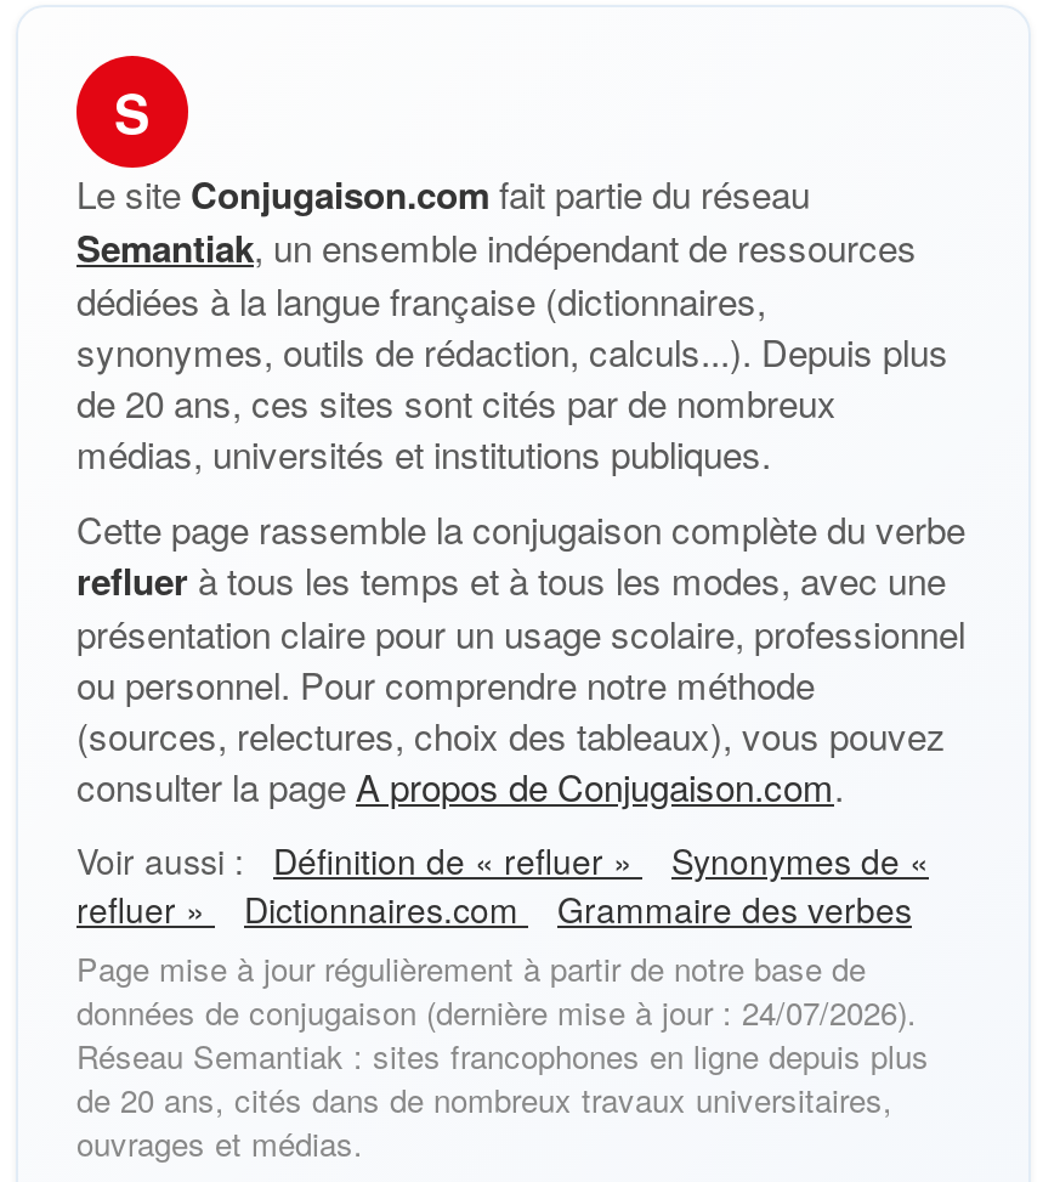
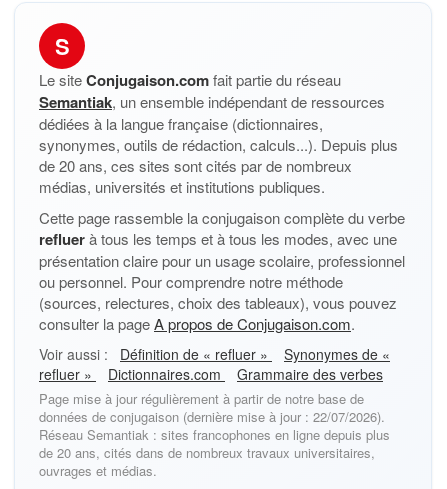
[76,989,917,1035] données de conjugaison (dernière mise à jour : 24/07/2026). -> [39,407,385,426] données de conjugaison (dernière mise à jour : 22/07/2026).

